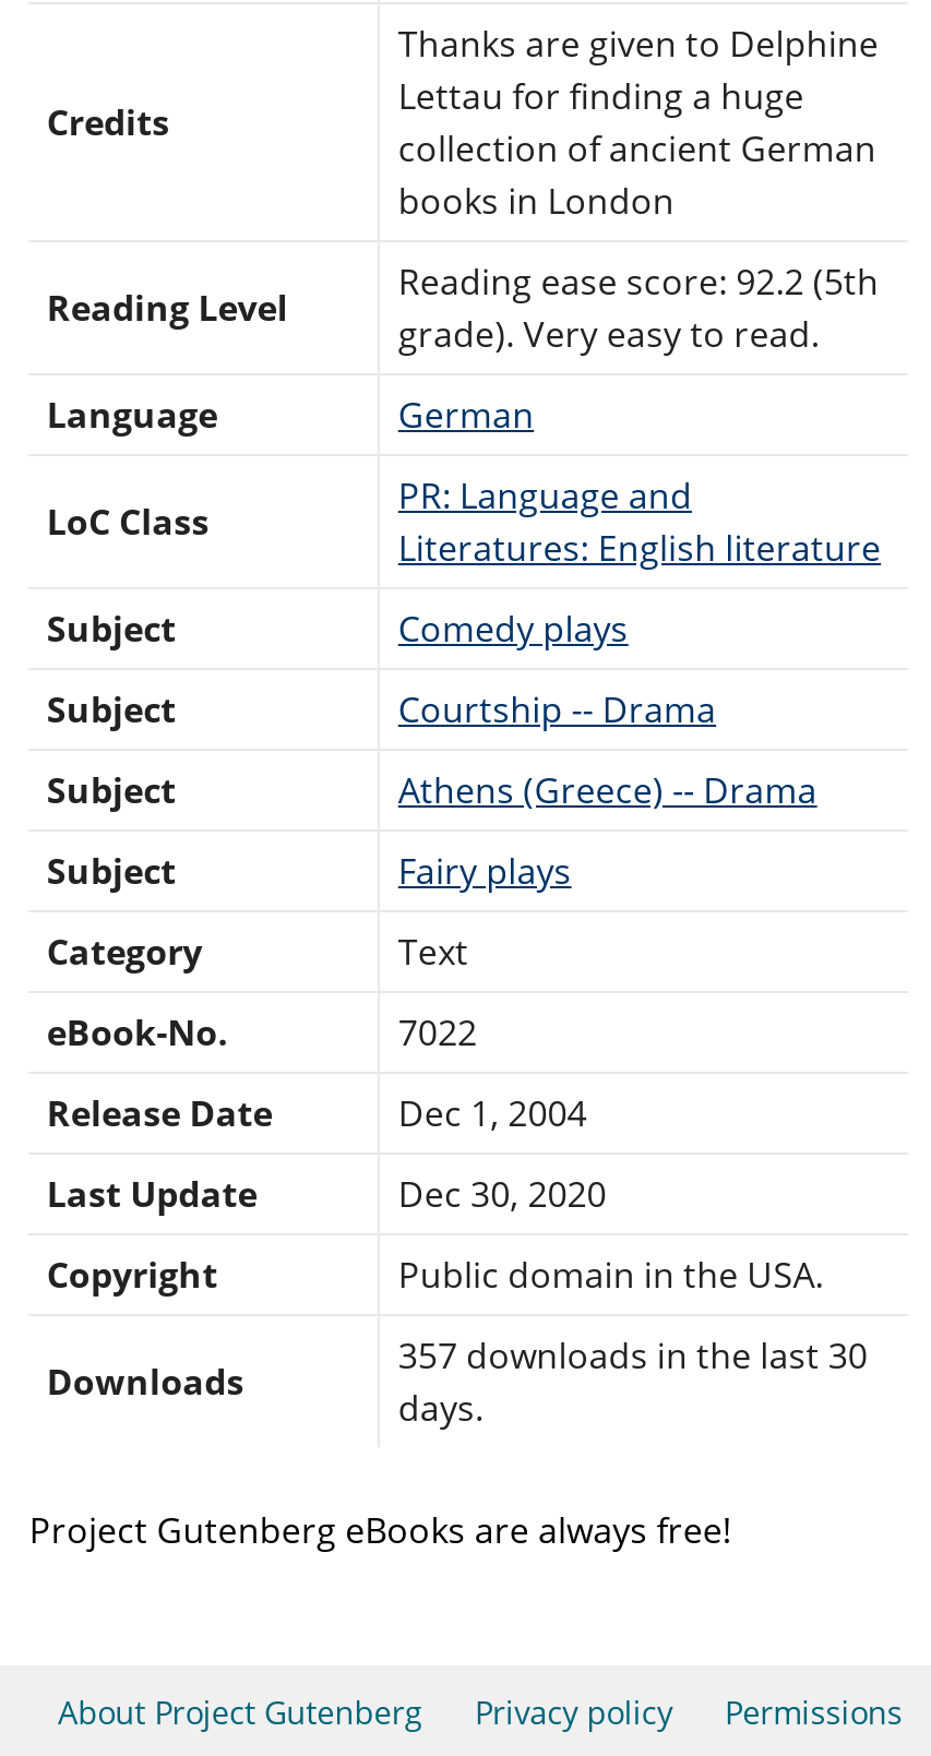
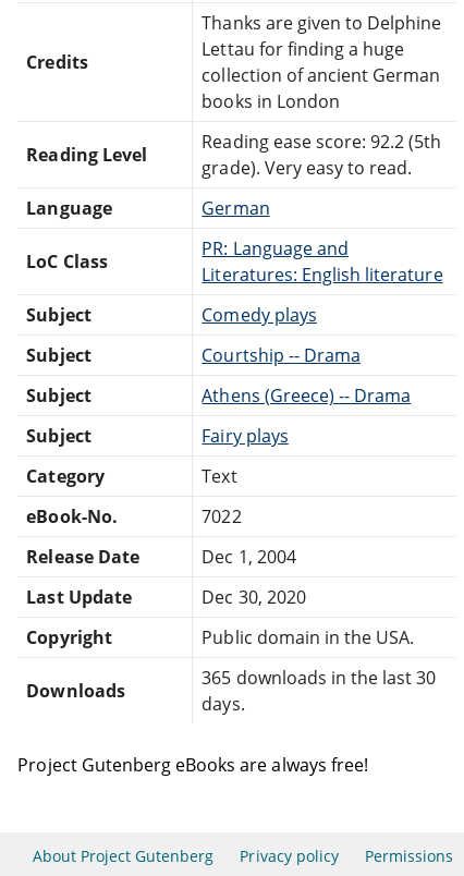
[398,1331,868,1379] 357 downloads in the last 30 -> [202,665,436,689] 365 downloads in the last 30

